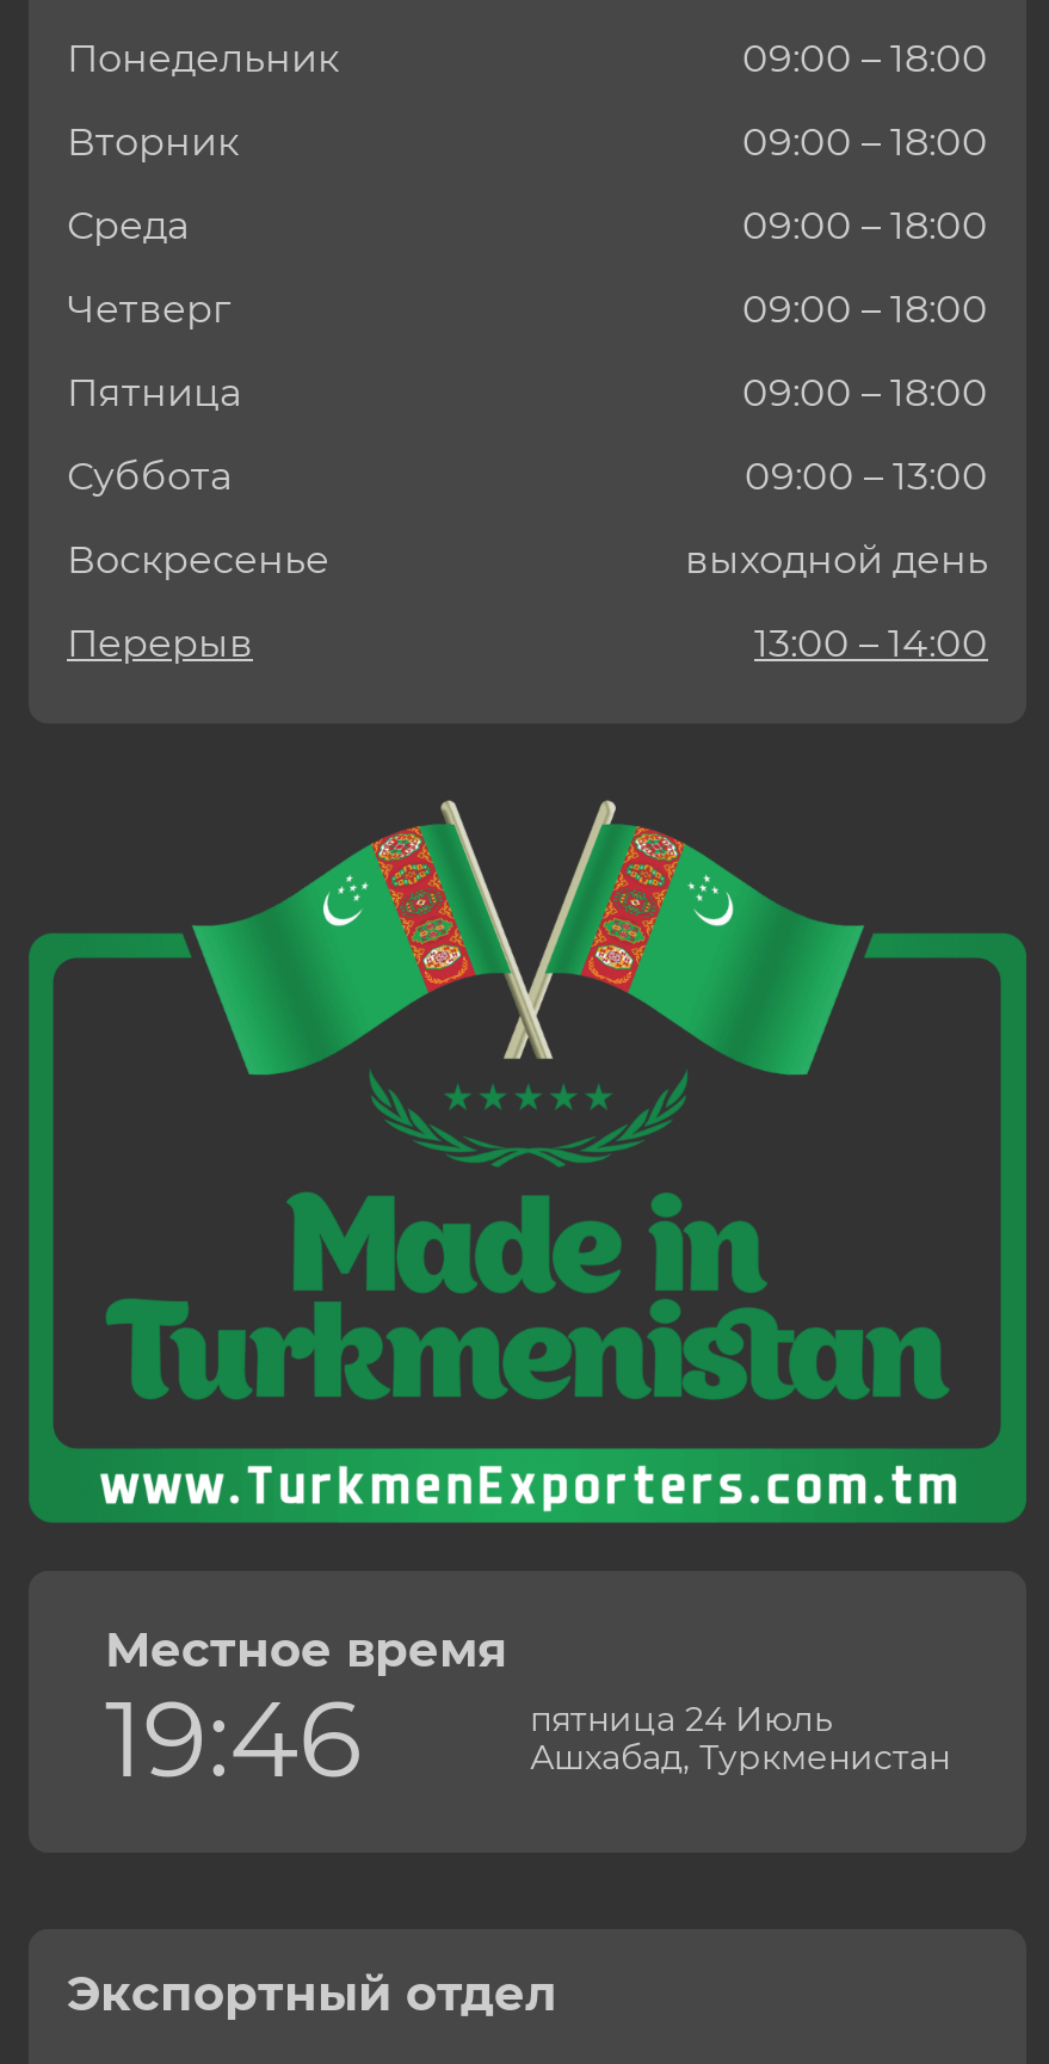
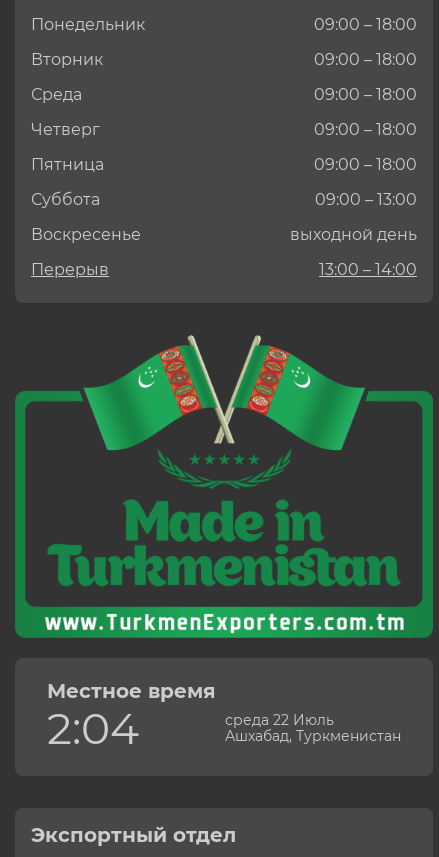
[105,1674,363,1803] 19:46 -> [47,701,139,755] 2:04
[530,1698,833,1741] пятница 24 Июль -> [225,711,334,729] среда 22 Июль

